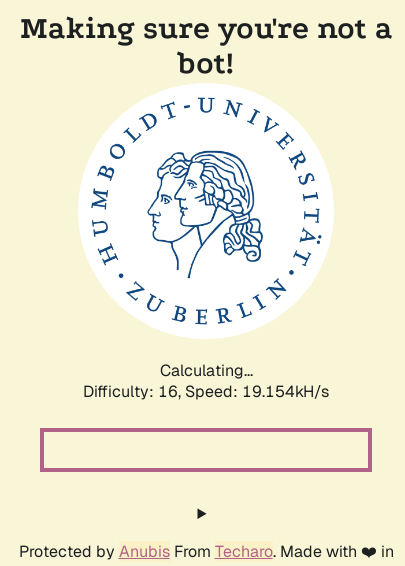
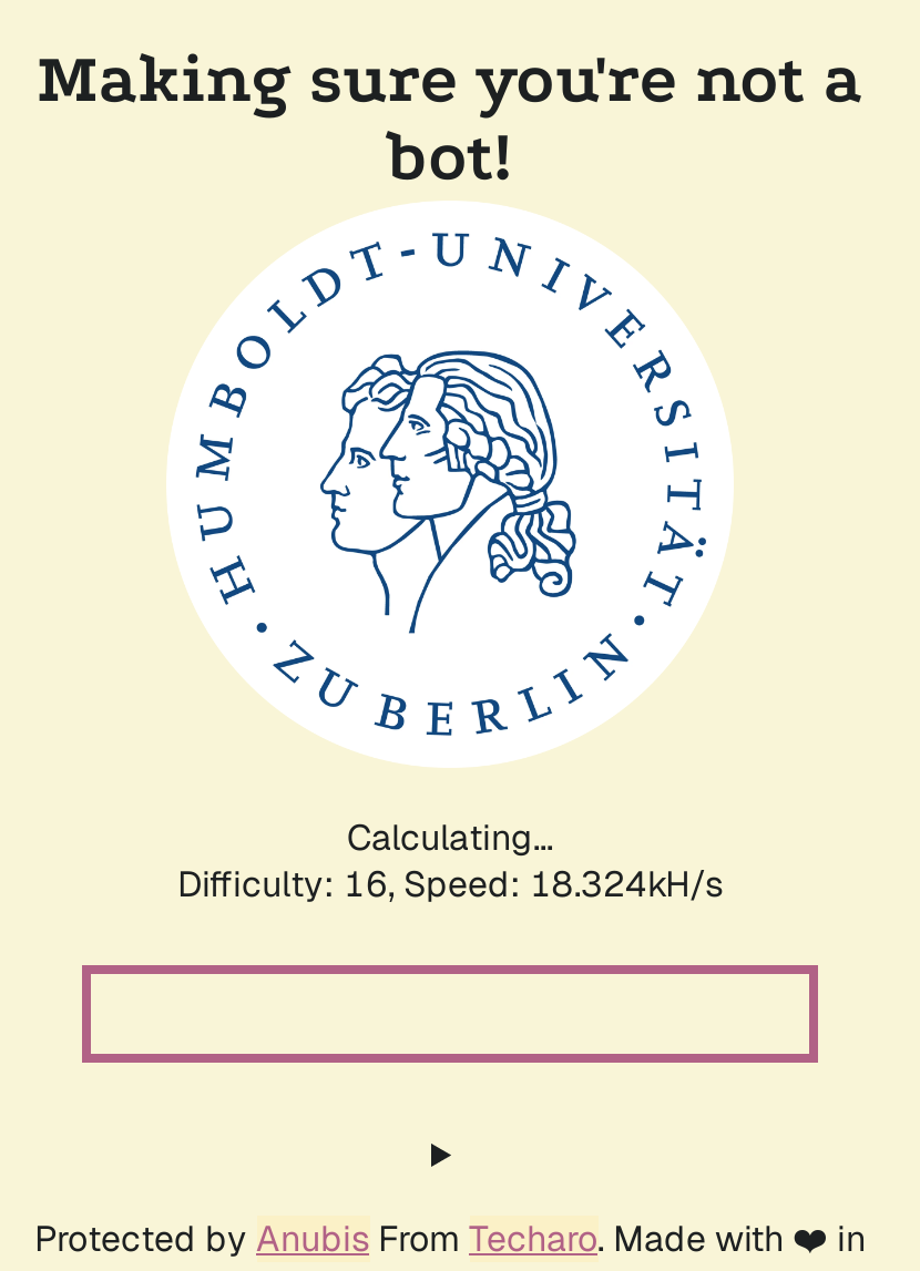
[83,381,329,402] Difficulty: 16, Speed: 19.154kH/s -> [177,861,723,908] Difficulty: 16, Speed: 18.324kH/s

